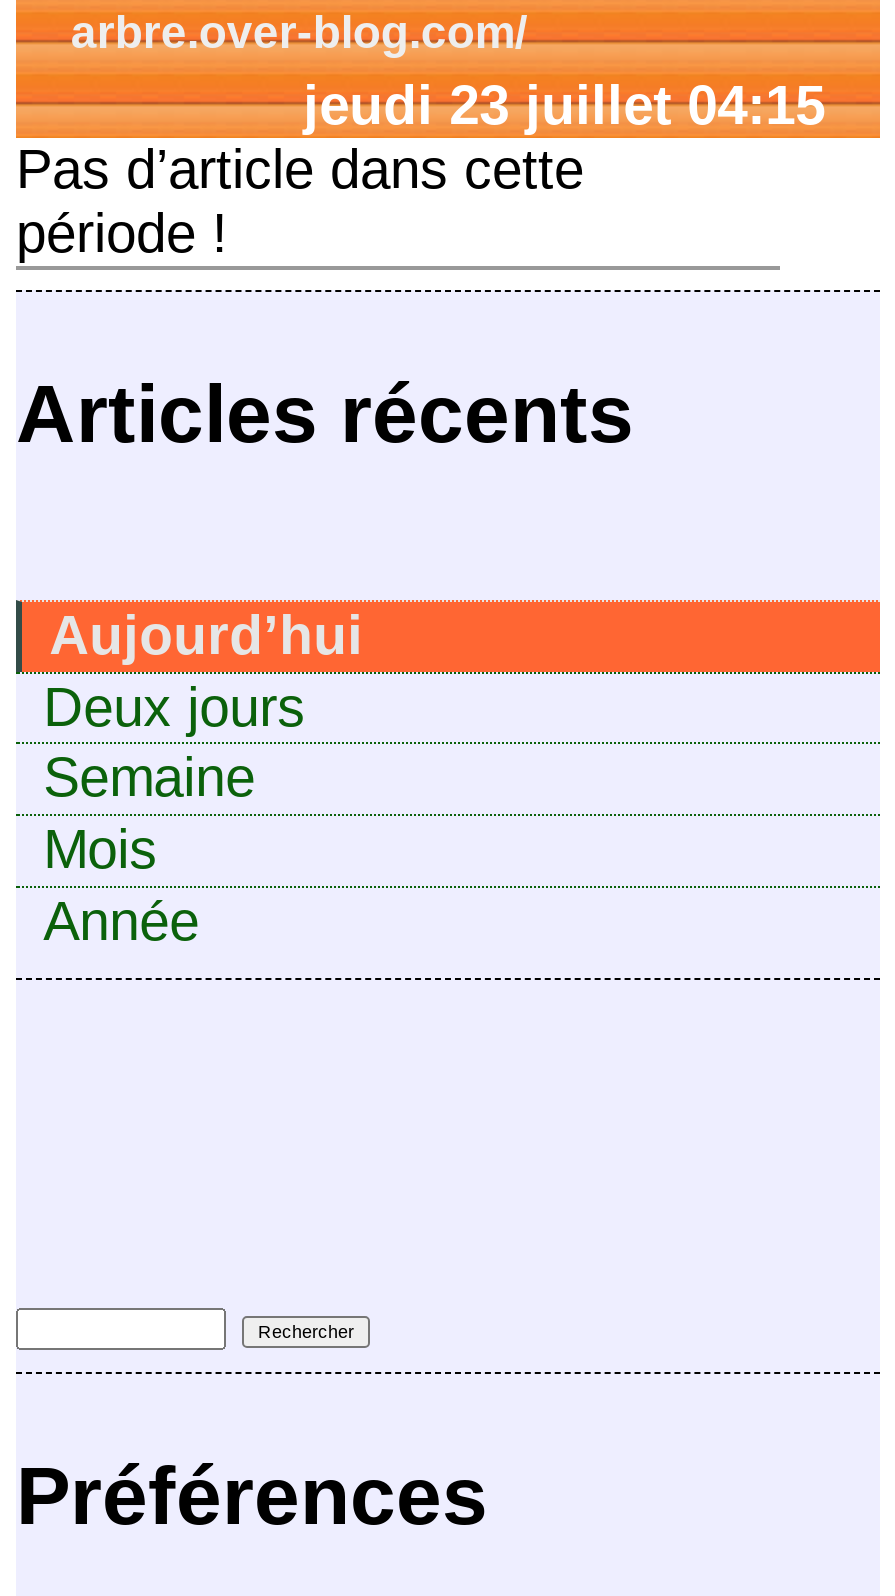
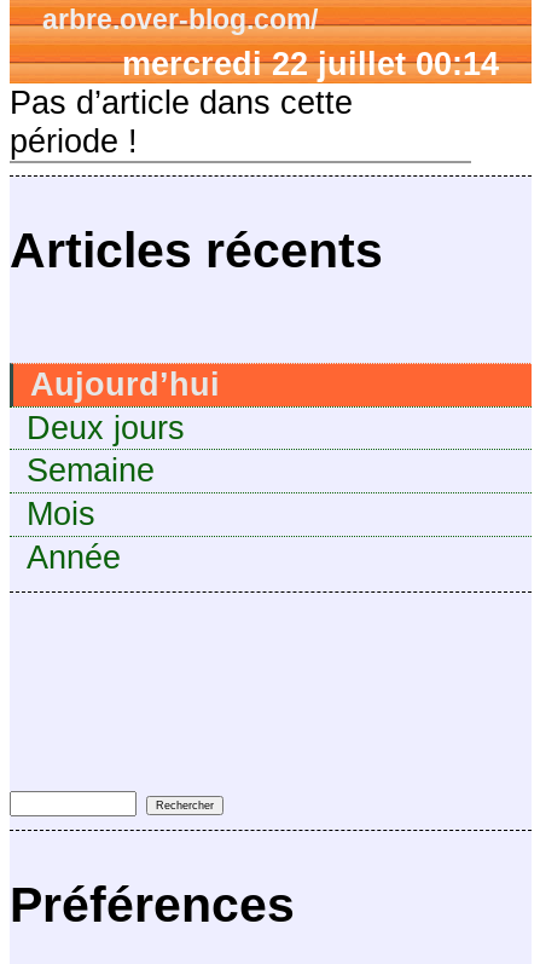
[271,74,825,136] jeudi 23 juillet 04:15 -> [102,45,498,82] mercredi 22 juillet 00:14

